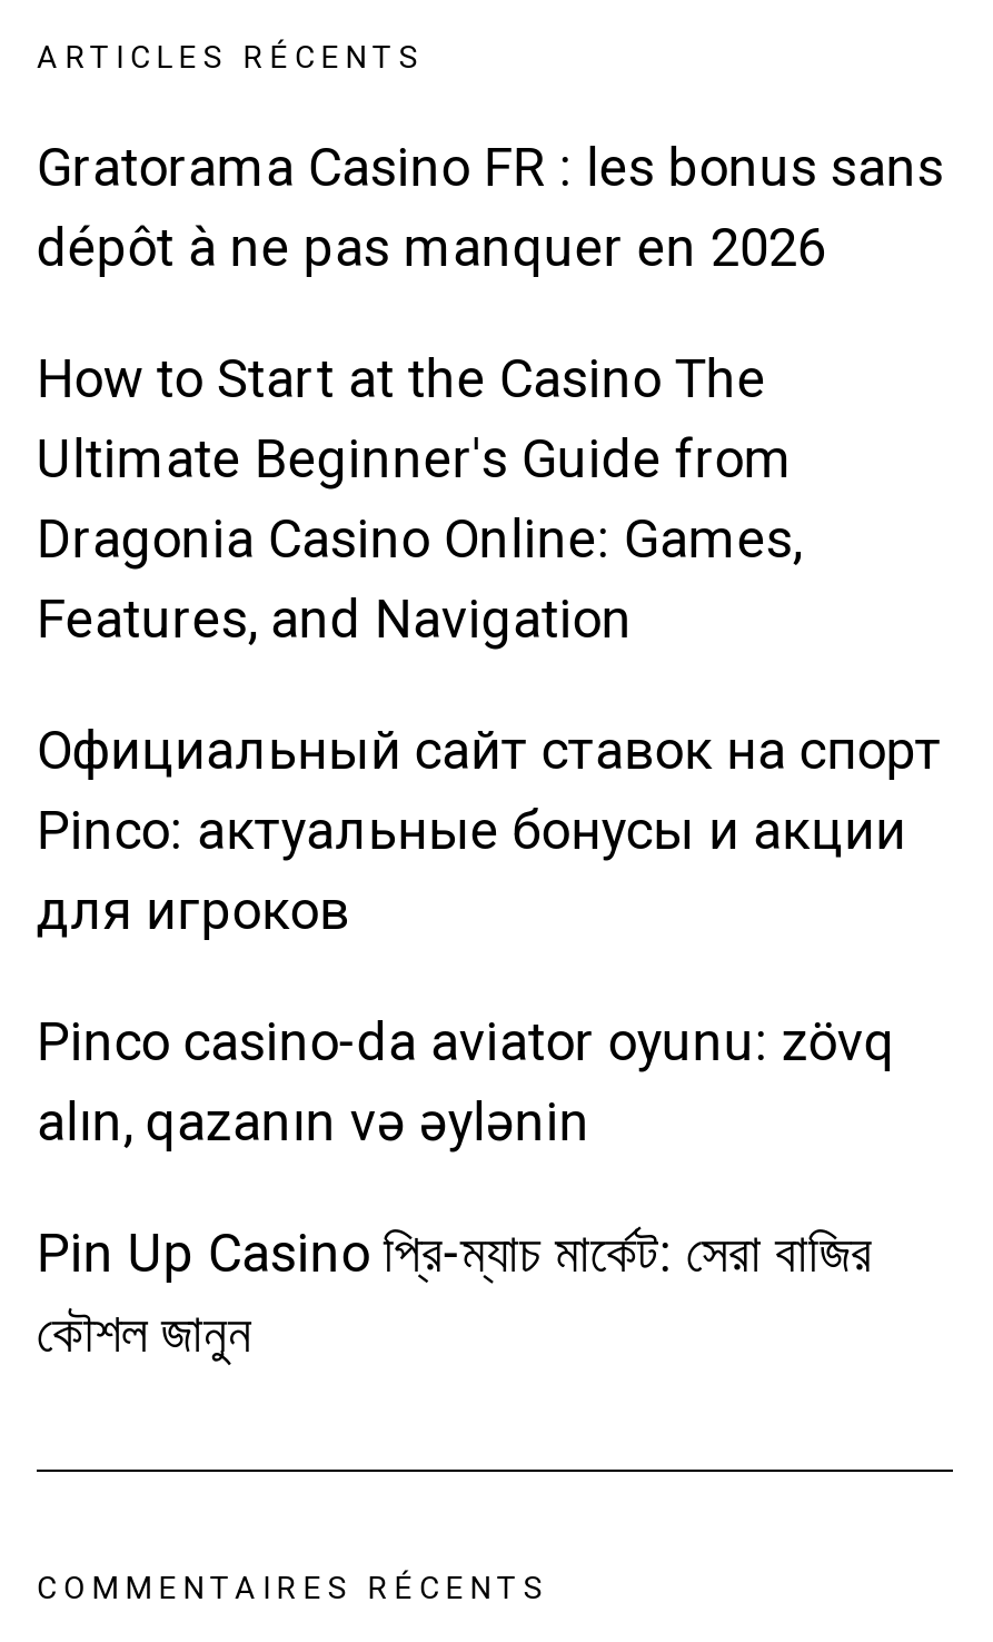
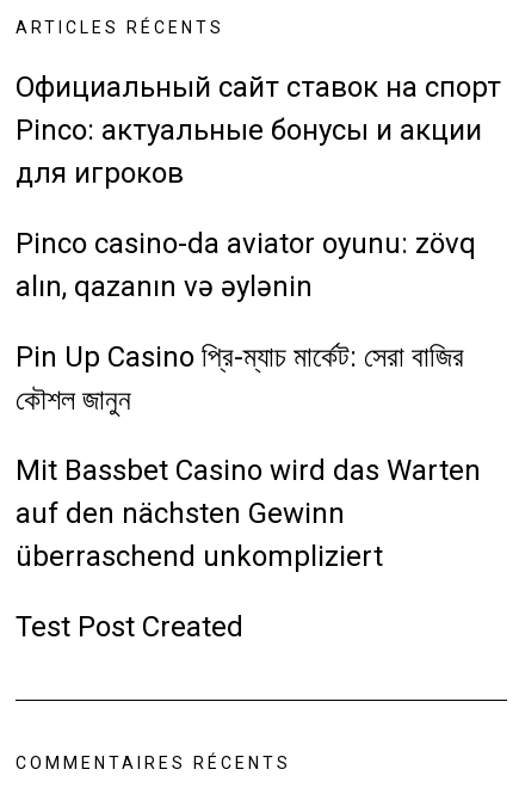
[36,137,944,651] Gratorama Casino FR : les bonus sans | dépôt à ne pas manquer en 2026 | How to Start at the Casino The | Ultimate Beginner's Guide from | Dragonia Casino Online: Games, | Features, and Navigation -> none
moved [36,720,942,1365] -> [15,71,501,417]: Официальный сайт ставок на спорт | для игроков | Pinco casino-da aviator oyunu: zövq | alın, qazanın və əylənin | Pin Up Casino প্রি-ম্যাচ মার্কেট: সেরা বাজির | কৌশল জানুন
none -> [15,454,481,644] Mit Bassbet Casino wird das Warten | auf den nächsten Gewinn | überraschend unkompliziert | Test Post Created

